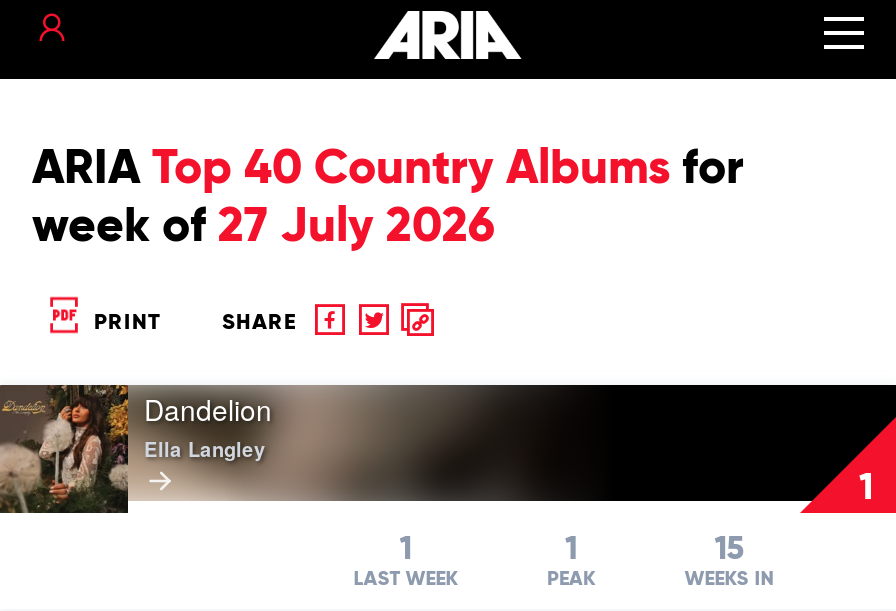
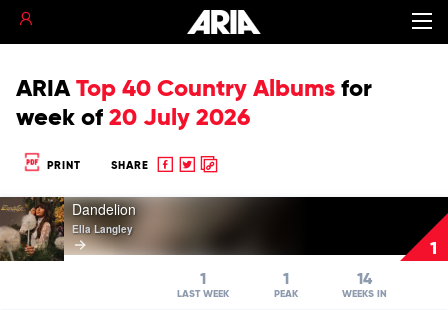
[32,203,494,251] week of 27 July 2026 -> [16,106,250,130] week of 20 July 2026
[714,534,744,566] 15 -> [357,271,372,287] 14

